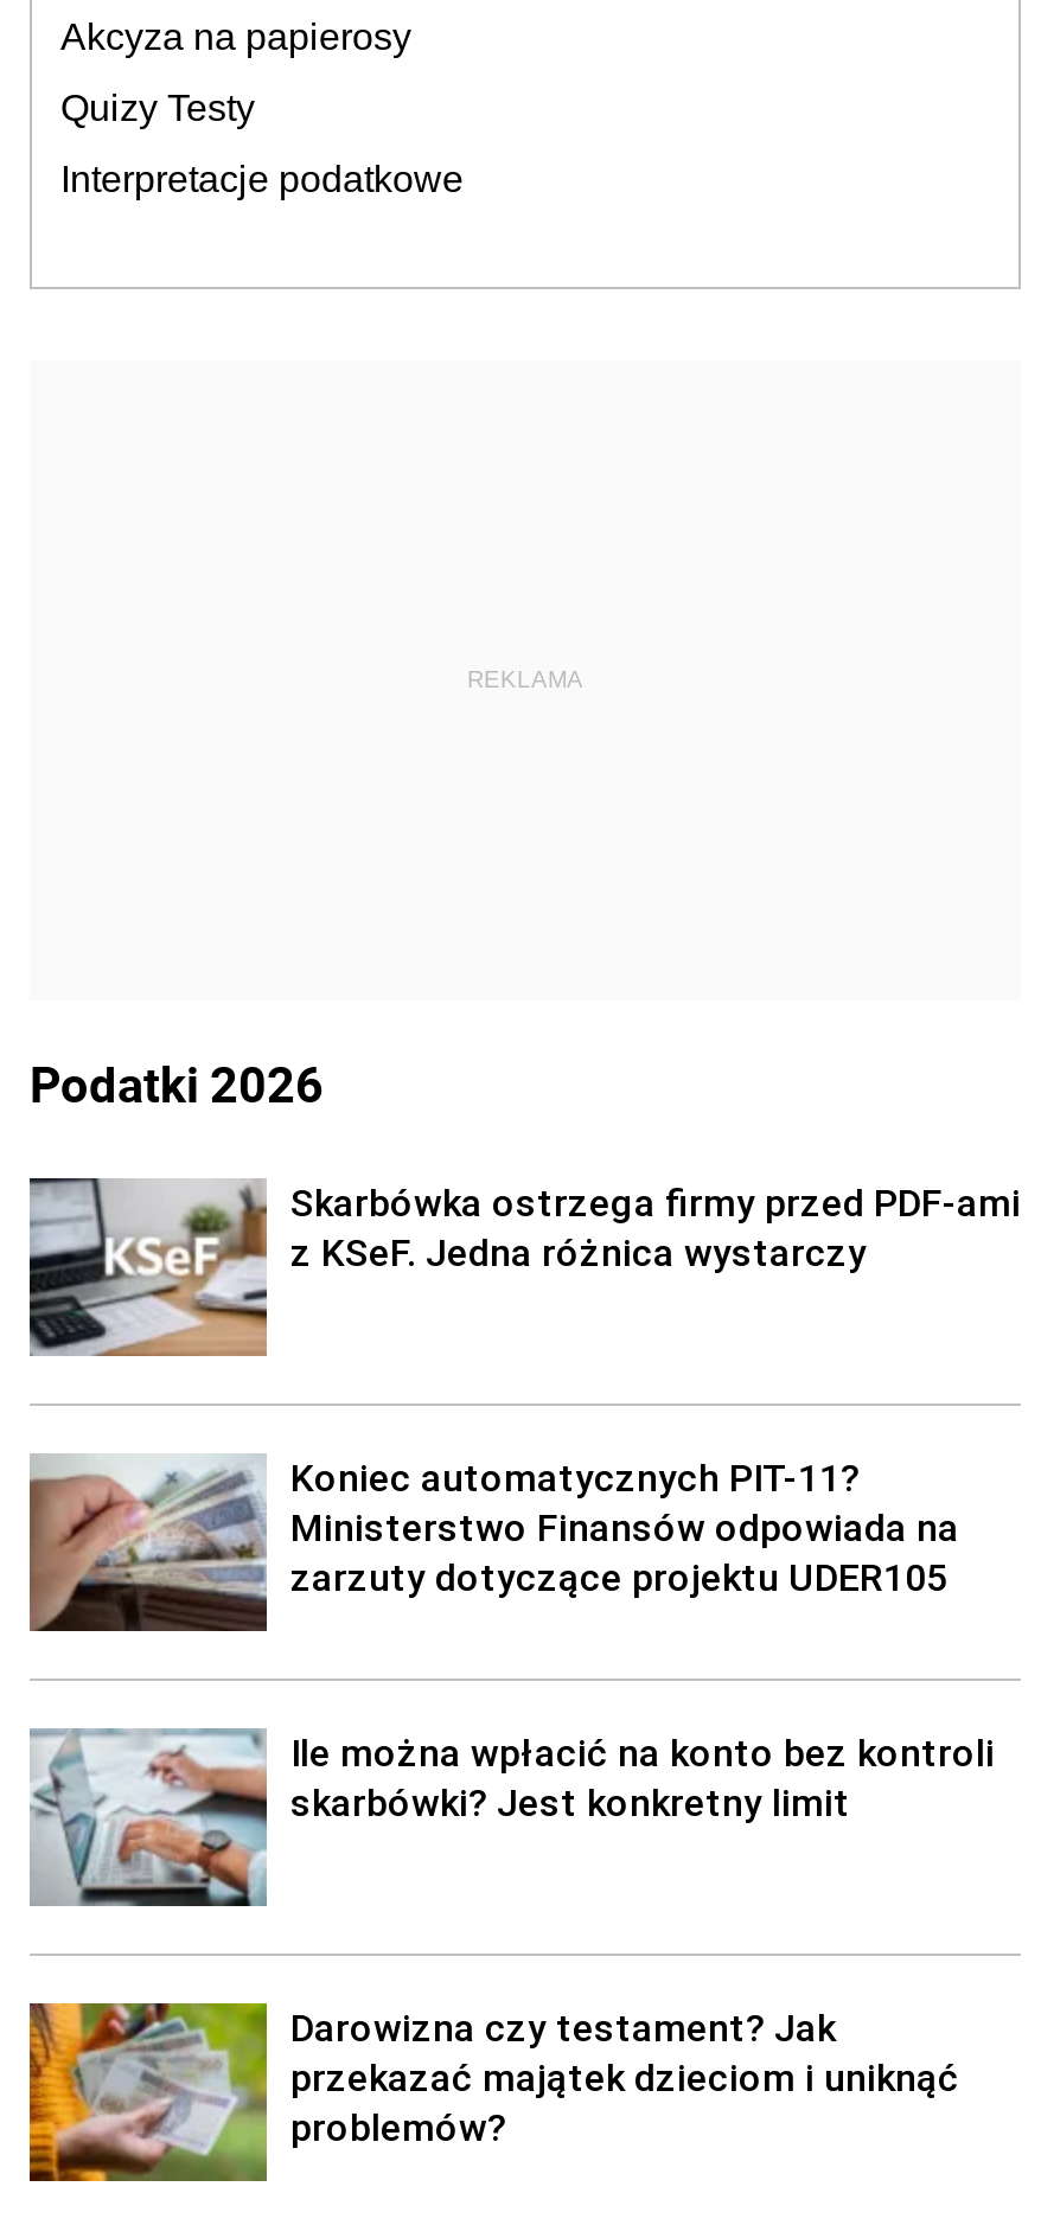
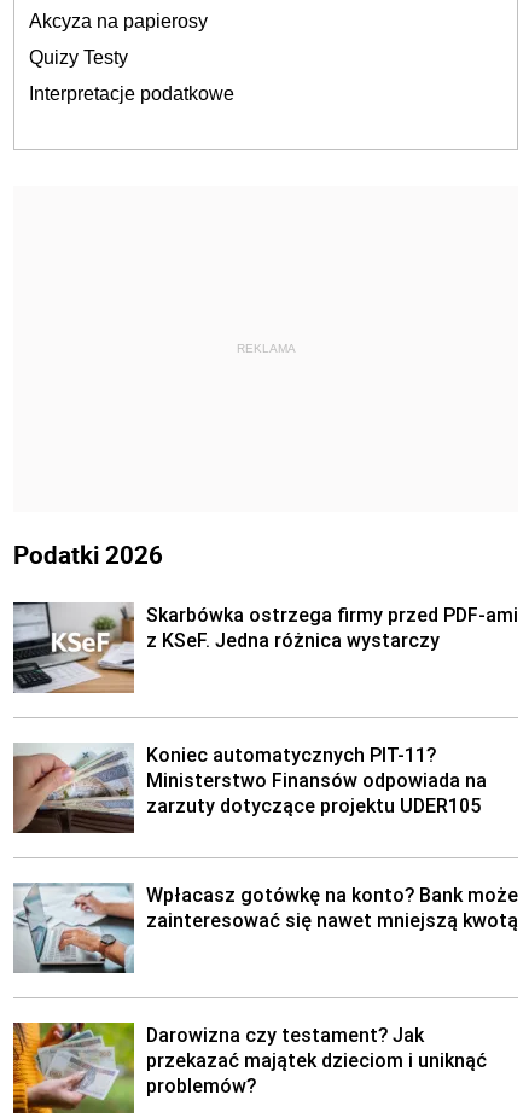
[290,1728,995,1826] Ile można wpłacić na konto bez kontroli | skarbówki? Jest konkretny limit -> [146,883,518,932] Wpłacasz gotówkę na konto? Bank może | zainteresować się nawet mniejszą kwotą

